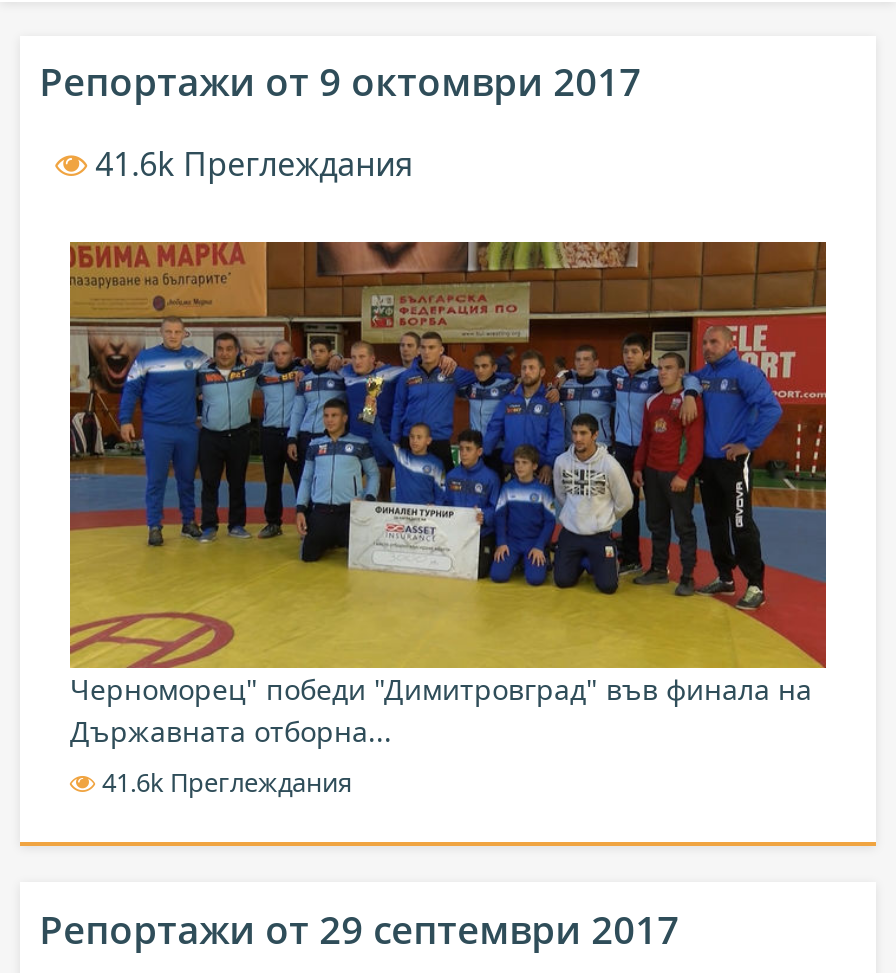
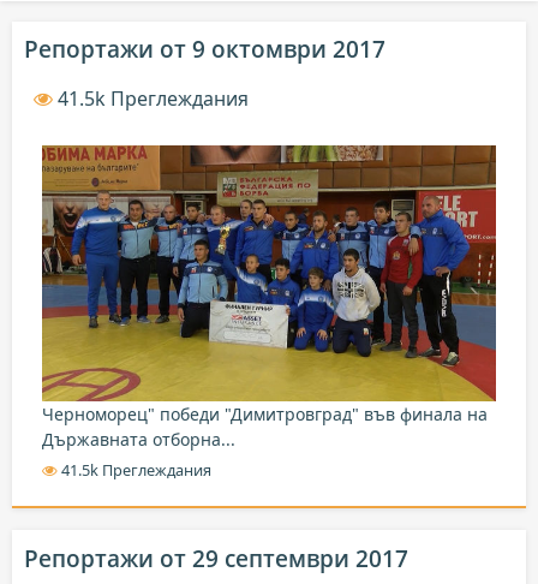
[87,141,413,185] 41.6k Преглеждания -> [52,85,248,111] 41.5k Преглеждания
[96,764,352,800] 41.6k Преглеждания -> [58,459,211,481] 41.5k Преглеждания

